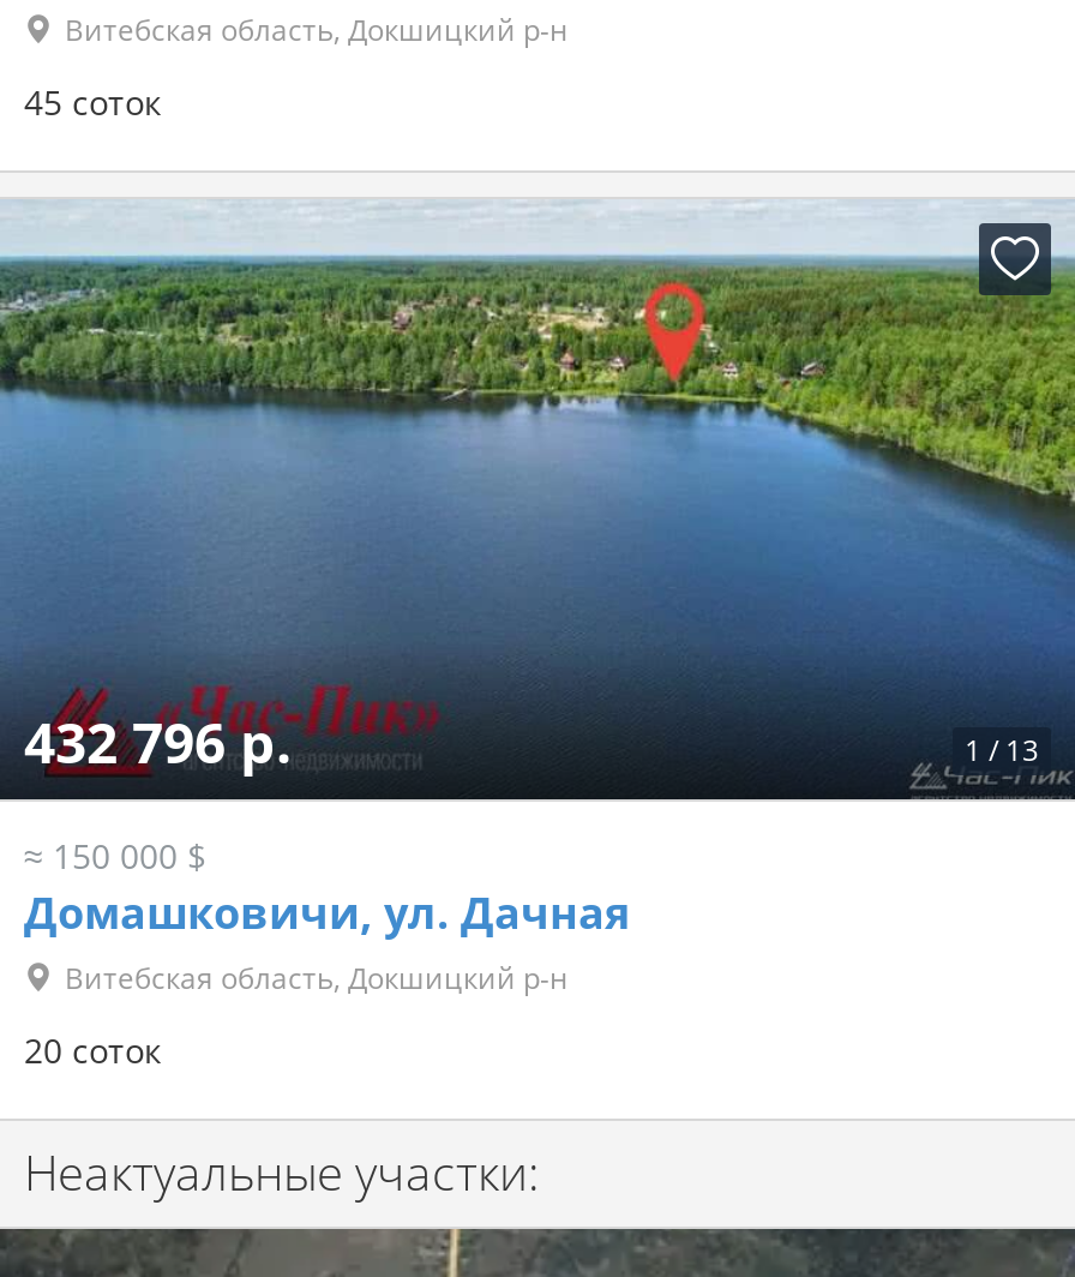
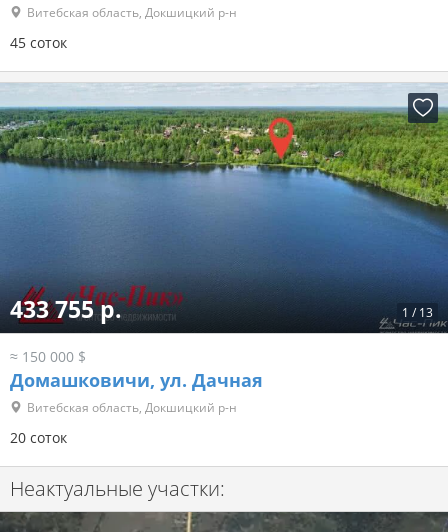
[24,703,293,780] 432 796 р. -> [10,293,122,325] 433 755 р.

